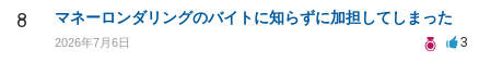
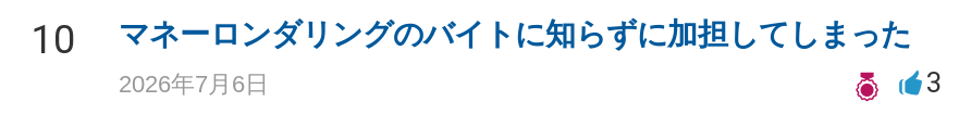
[16,9,453,32] 8 マネーロンダリングのバイトに知らずに加担してしまった -> [32,17,911,62] 10 マネーロンダリングのバイトに知らずに加担してしまった

